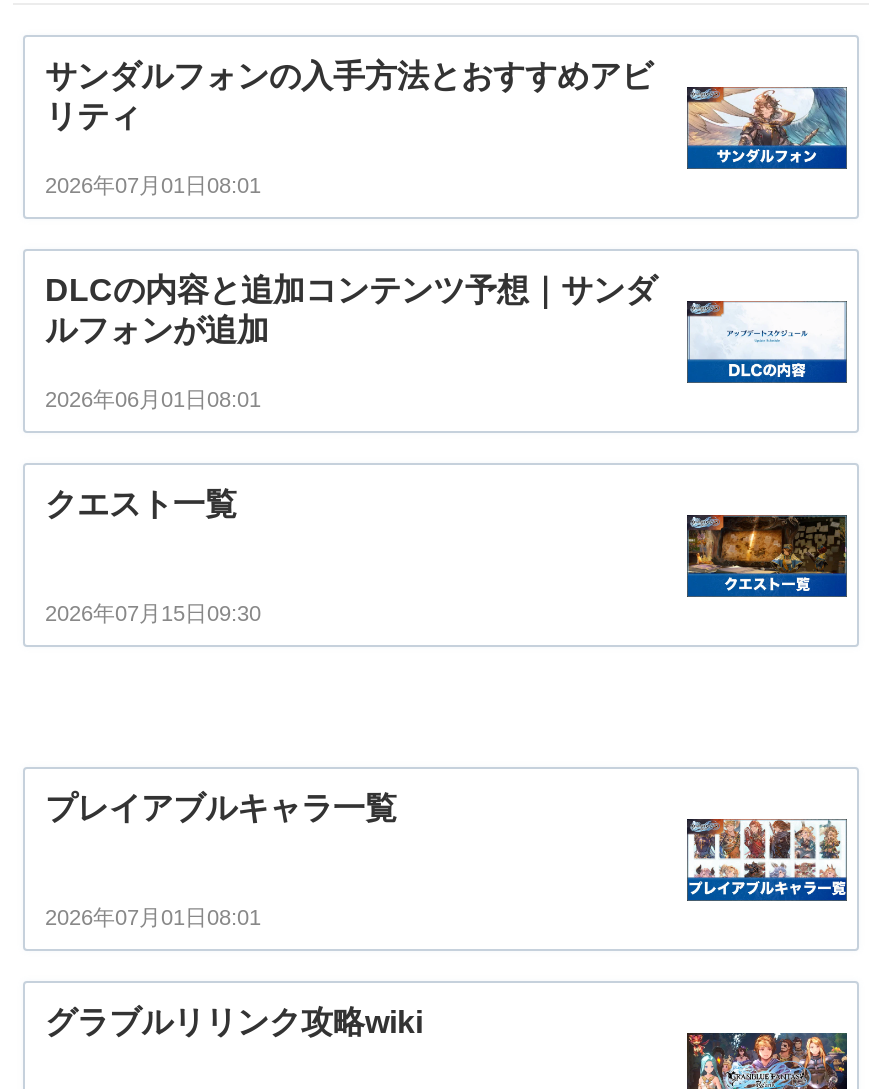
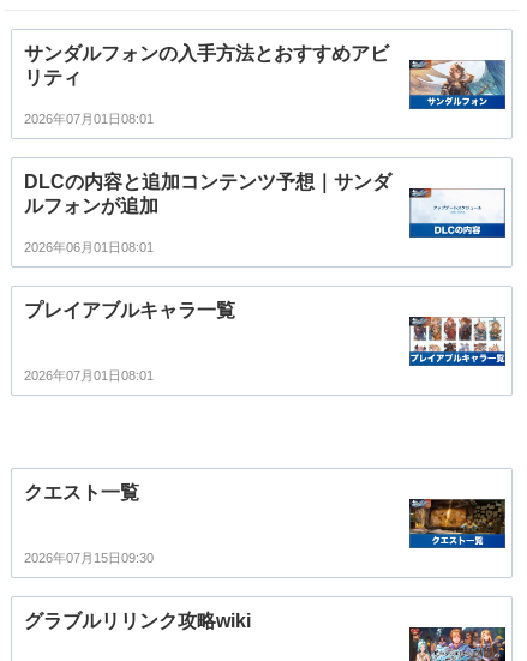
moved [45,488,261,626] -> [24,483,154,566]: クエスト一覧 | 2026年07月15日09:30
moved [45,792,397,930] -> [24,300,235,383]: プレイアブルキャラ一覧 | 2026年07月01日08:01

